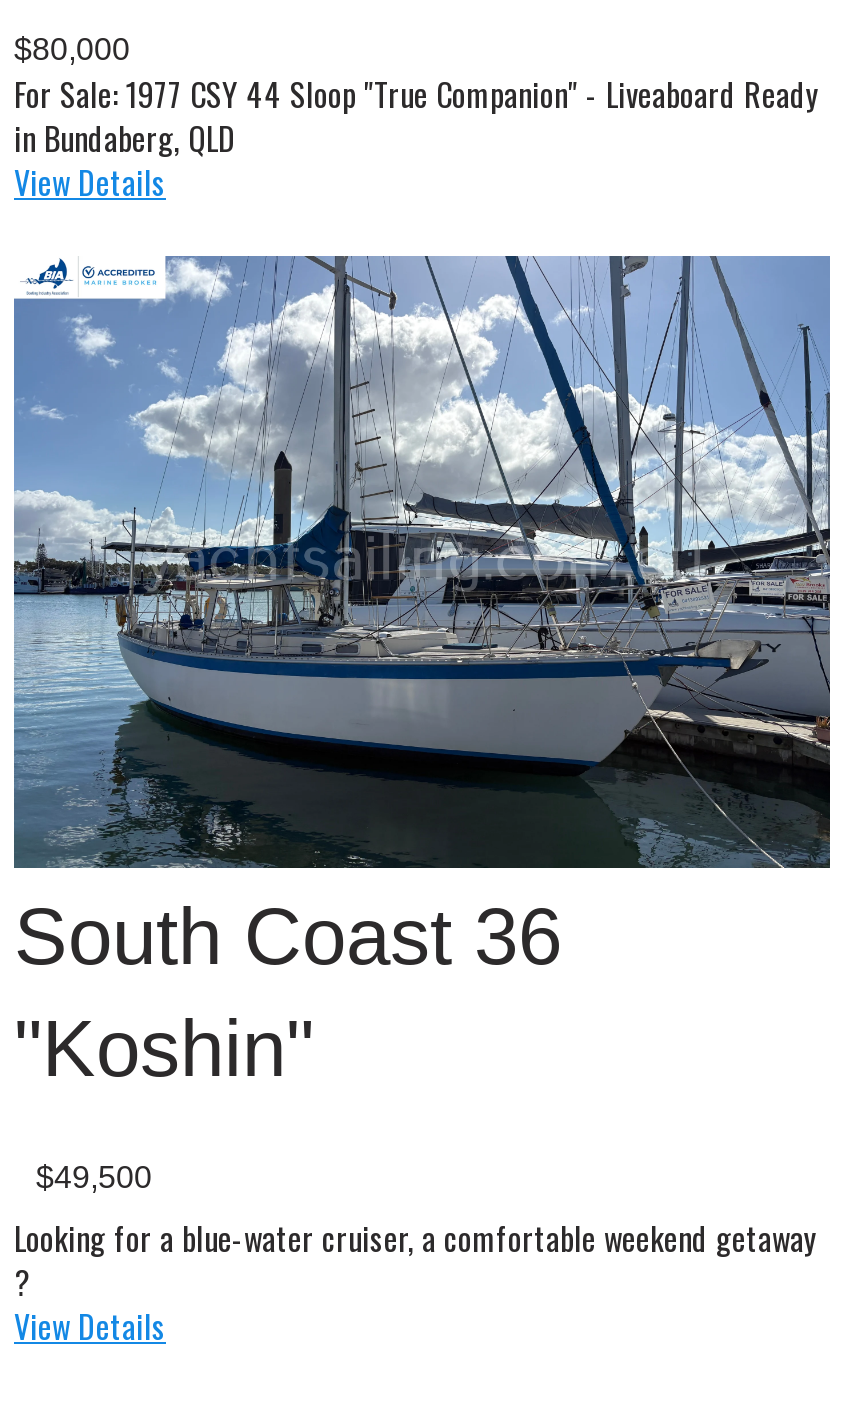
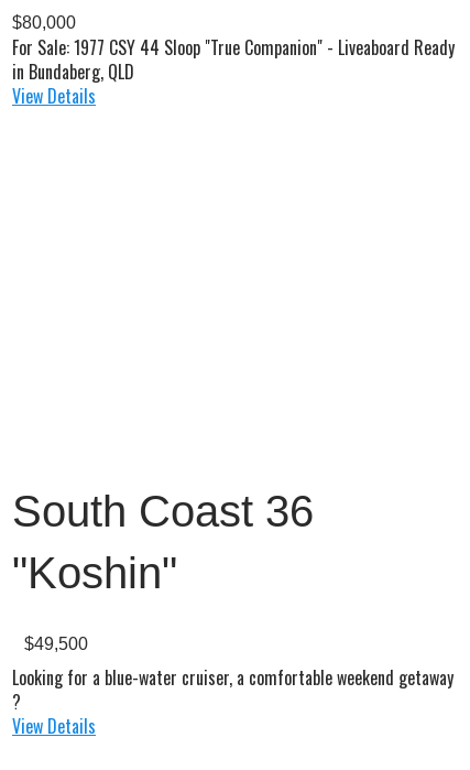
[12,254,832,870] [image] -> none

